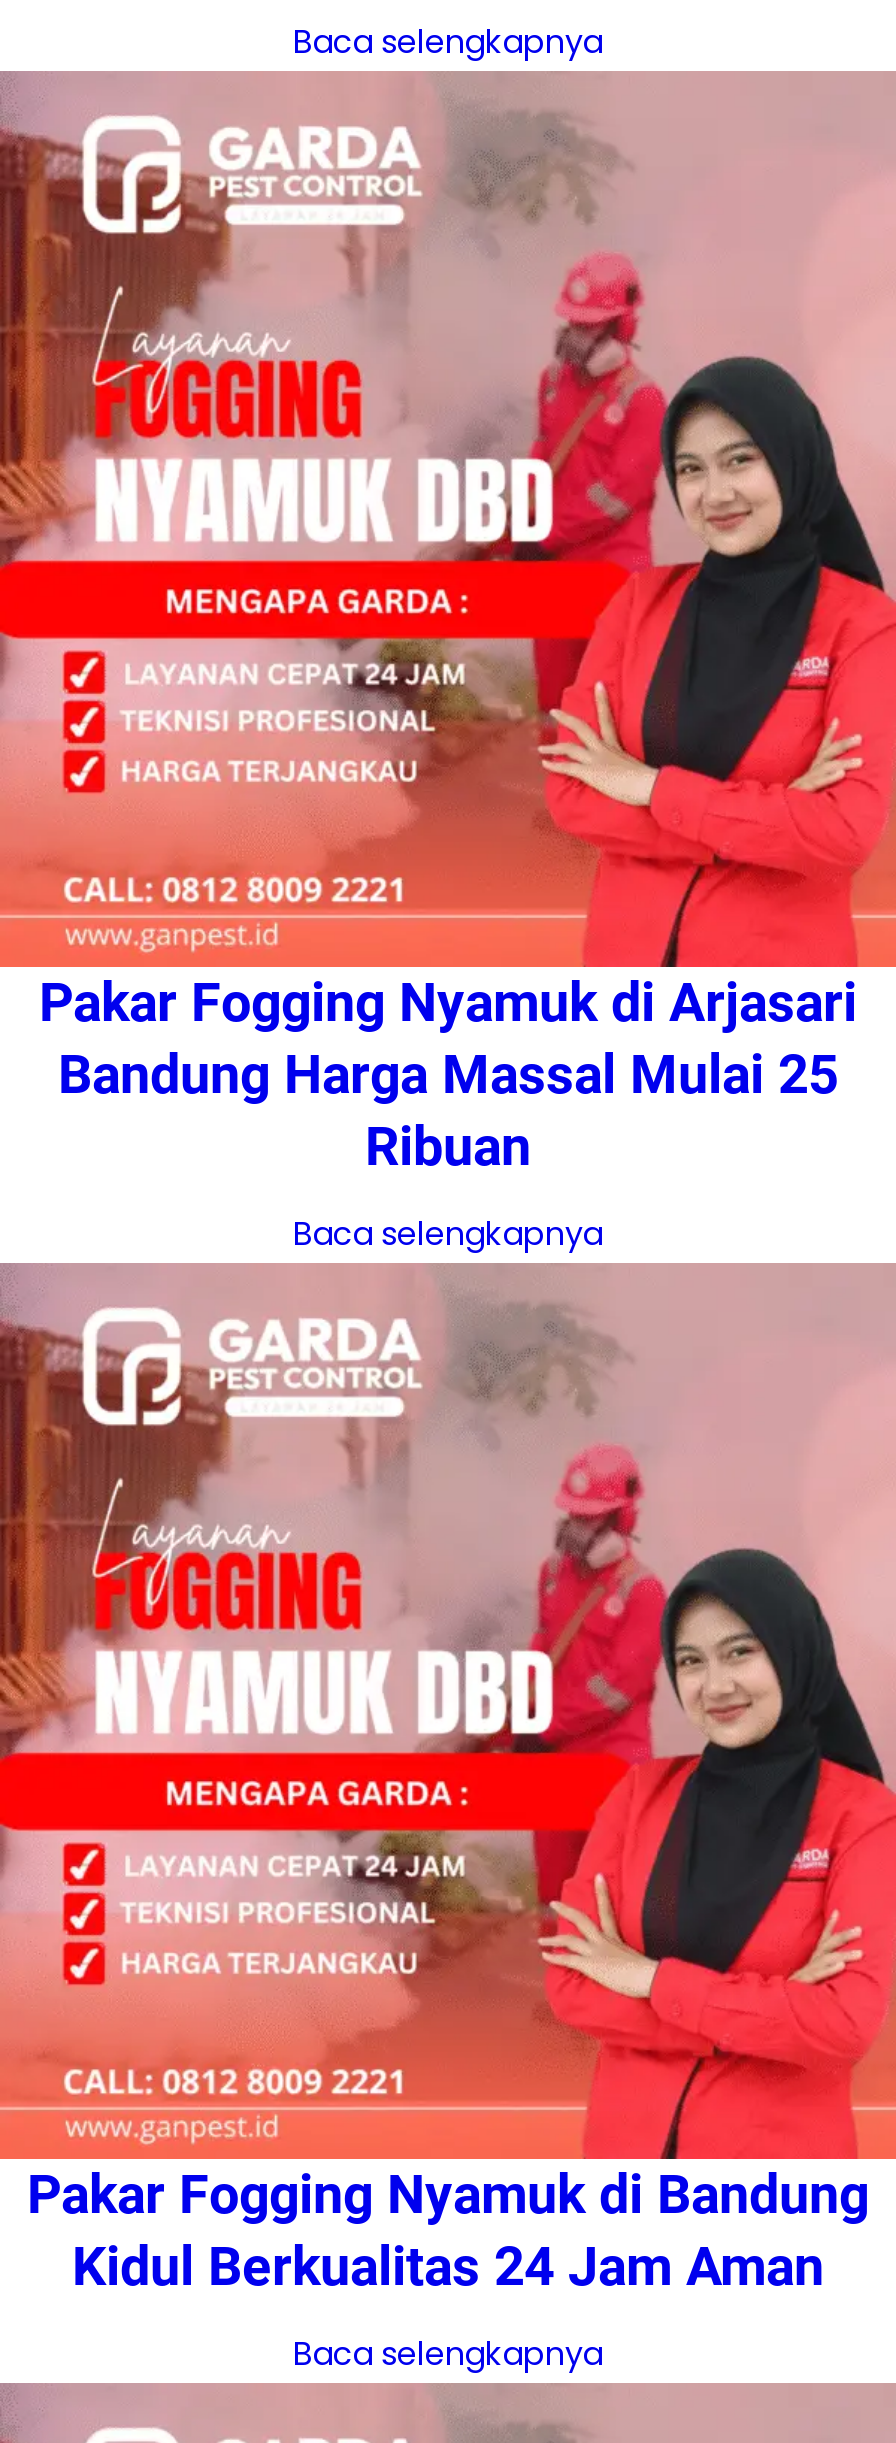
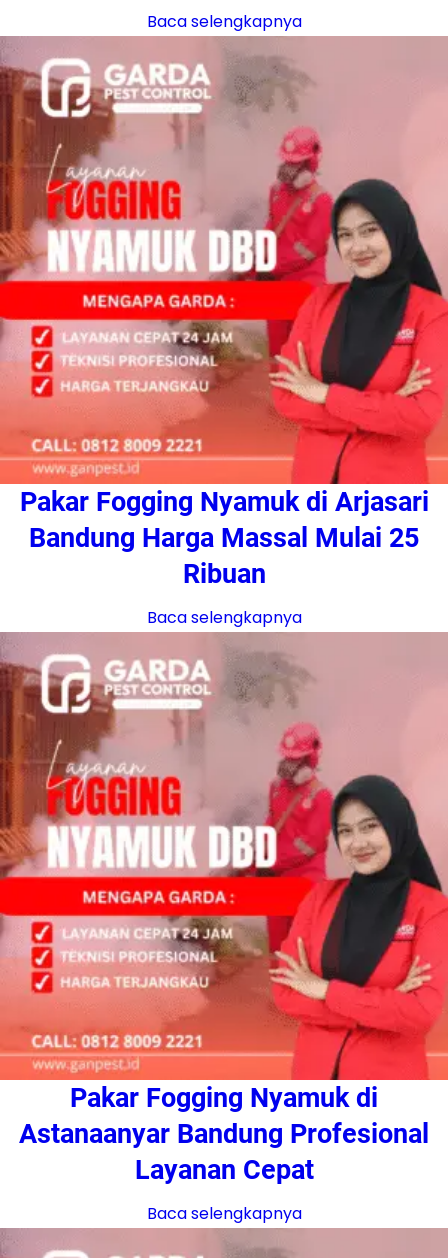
[27,2164,869,2300] Pakar Fogging Nyamuk di Bandung | Kidul Berkualitas 24 Jam Aman -> [19,1082,429,1186] Pakar Fogging Nyamuk di | Astanaanyar Bandung Profesional | Layanan Cepat

